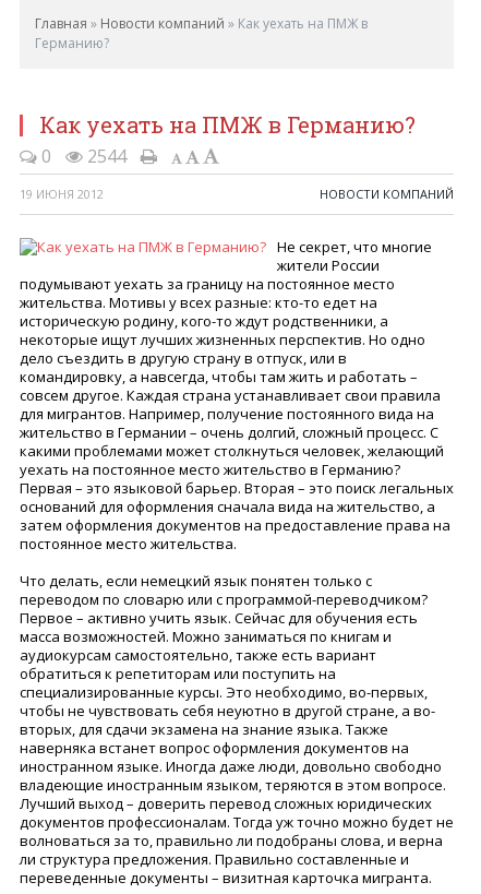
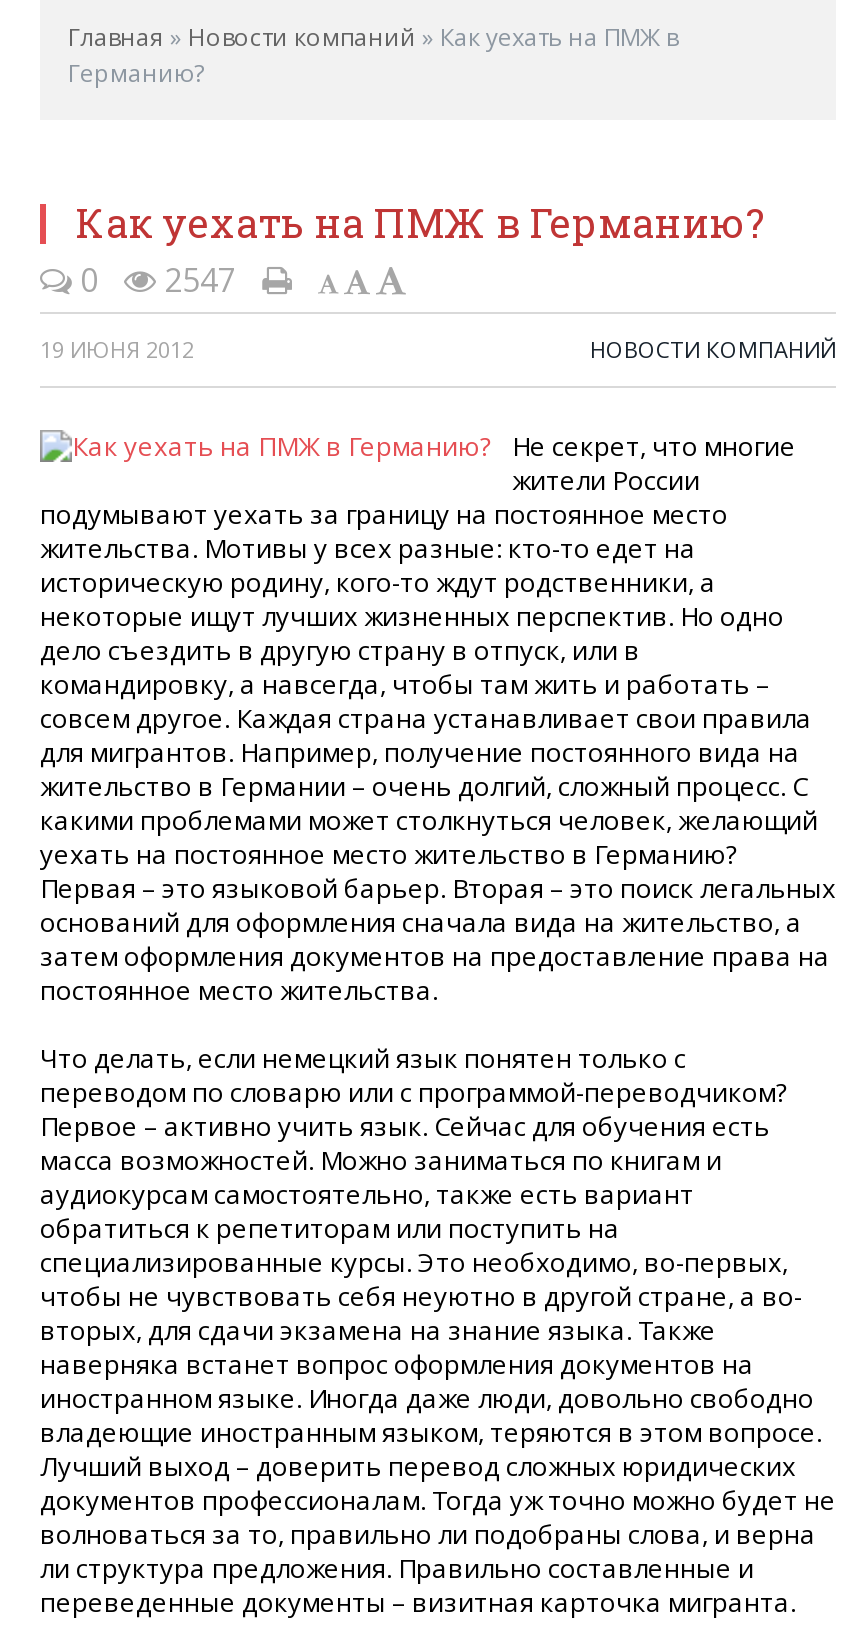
[37,144,127,168] 0 2544 -> [72,258,236,302] 0 2547

